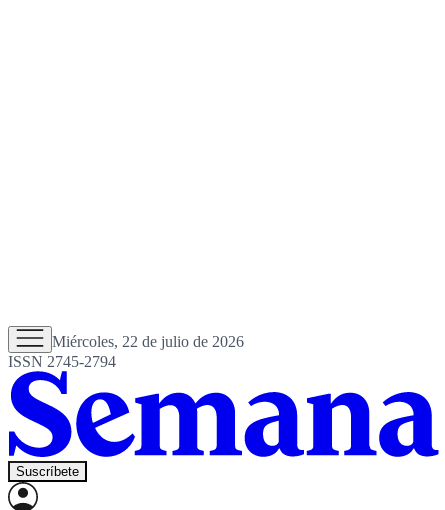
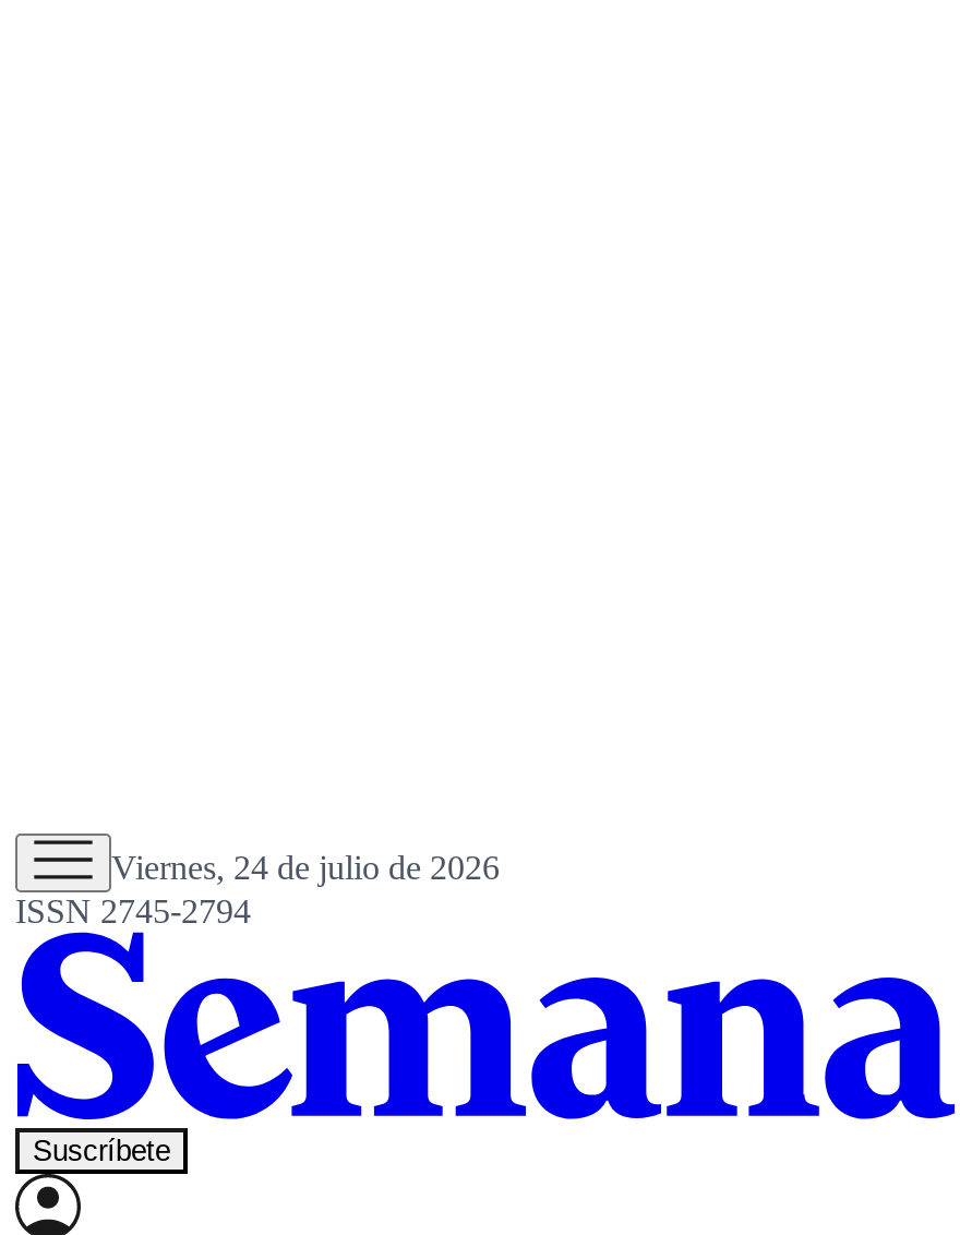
[52,333,244,350] Miércoles, 22 de julio de 2026 -> [111,849,500,886] Viernes, 24 de julio de 2026

